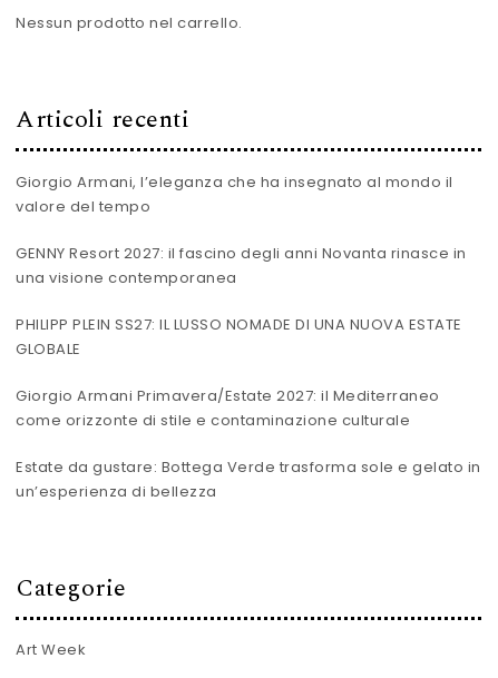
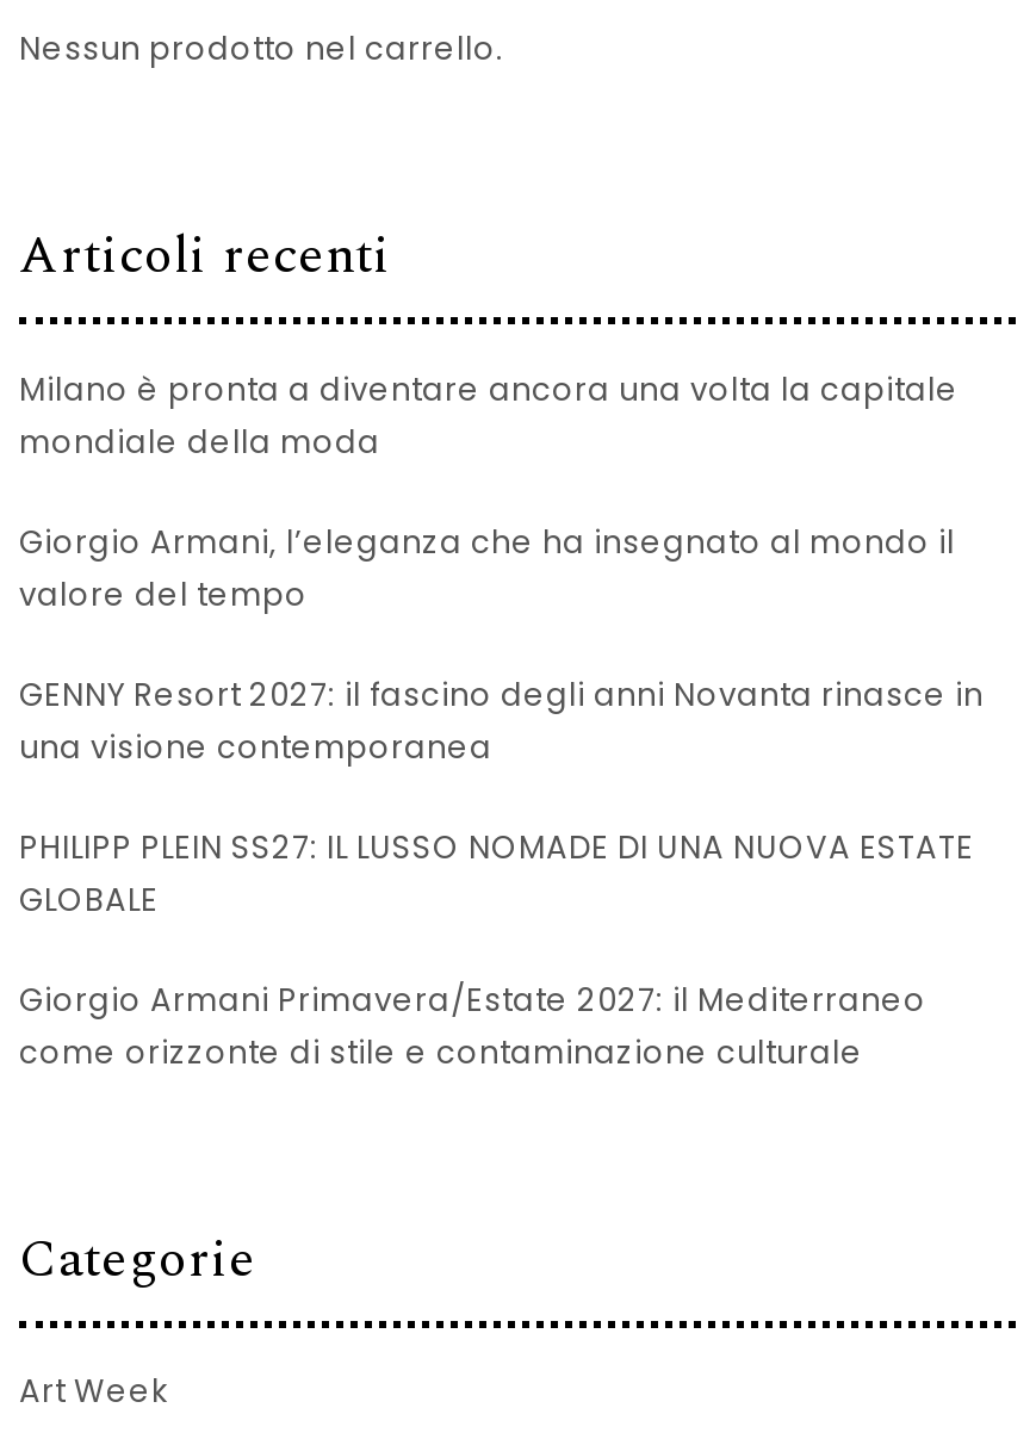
none -> [19,367,959,465] Milano è pronta a diventare ancora una volta la capitale | mondiale della moda
moved [16,171,466,431] -> [19,520,984,1075]: Giorgio Armani, l’eleganza che ha insegnato al mondo il | valore del tempo | GENNY Resort 2027: il fascino degli anni Novanta rinasce in | una visione contemporanea | PHILIPP PLEIN SS27: IL LUSSO NOMADE DI UNA NUOVA ESTATE | GLOBALE | Giorgio Armani Primavera/Estate 2027: il Mediterraneo | come orizzonte di stile e contaminazione culturale
[16,456,481,502] Estate da gustare: Bottega Verde trasforma sole e gelato in | un’esperienza di bellezza -> none

